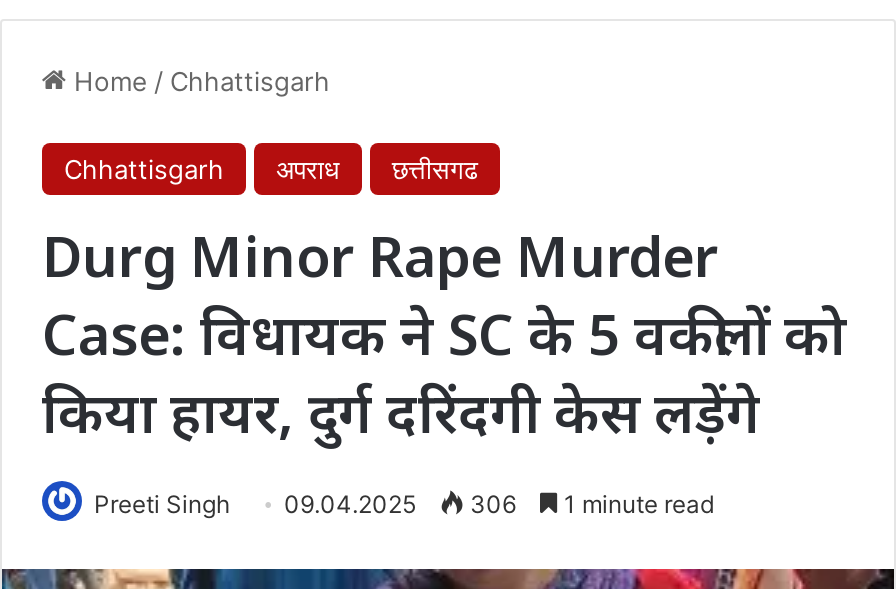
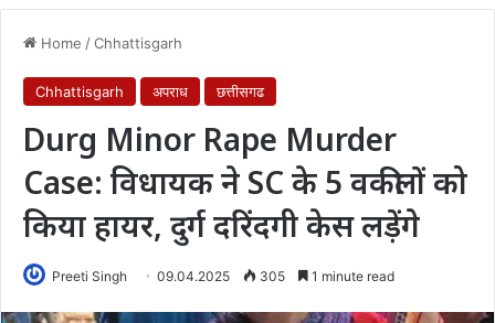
[94,488,714,518] Preeti Singh 09.04.2025 306 1 minute read -> [52,267,394,284] Preeti Singh 09.04.2025 305 1 minute read

